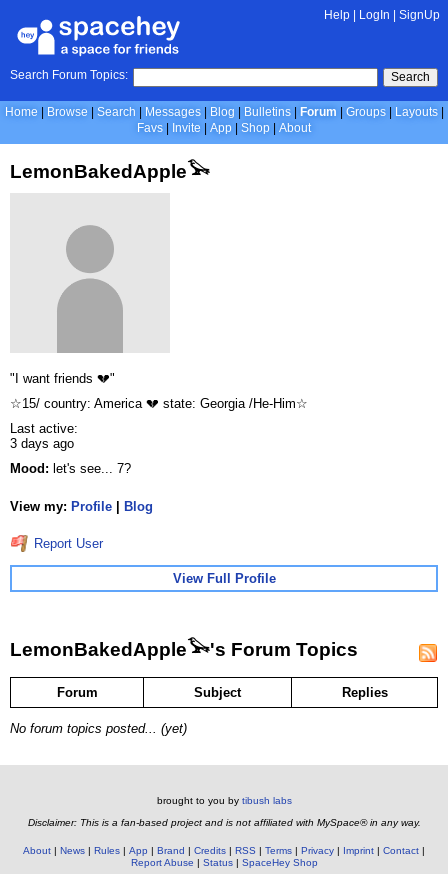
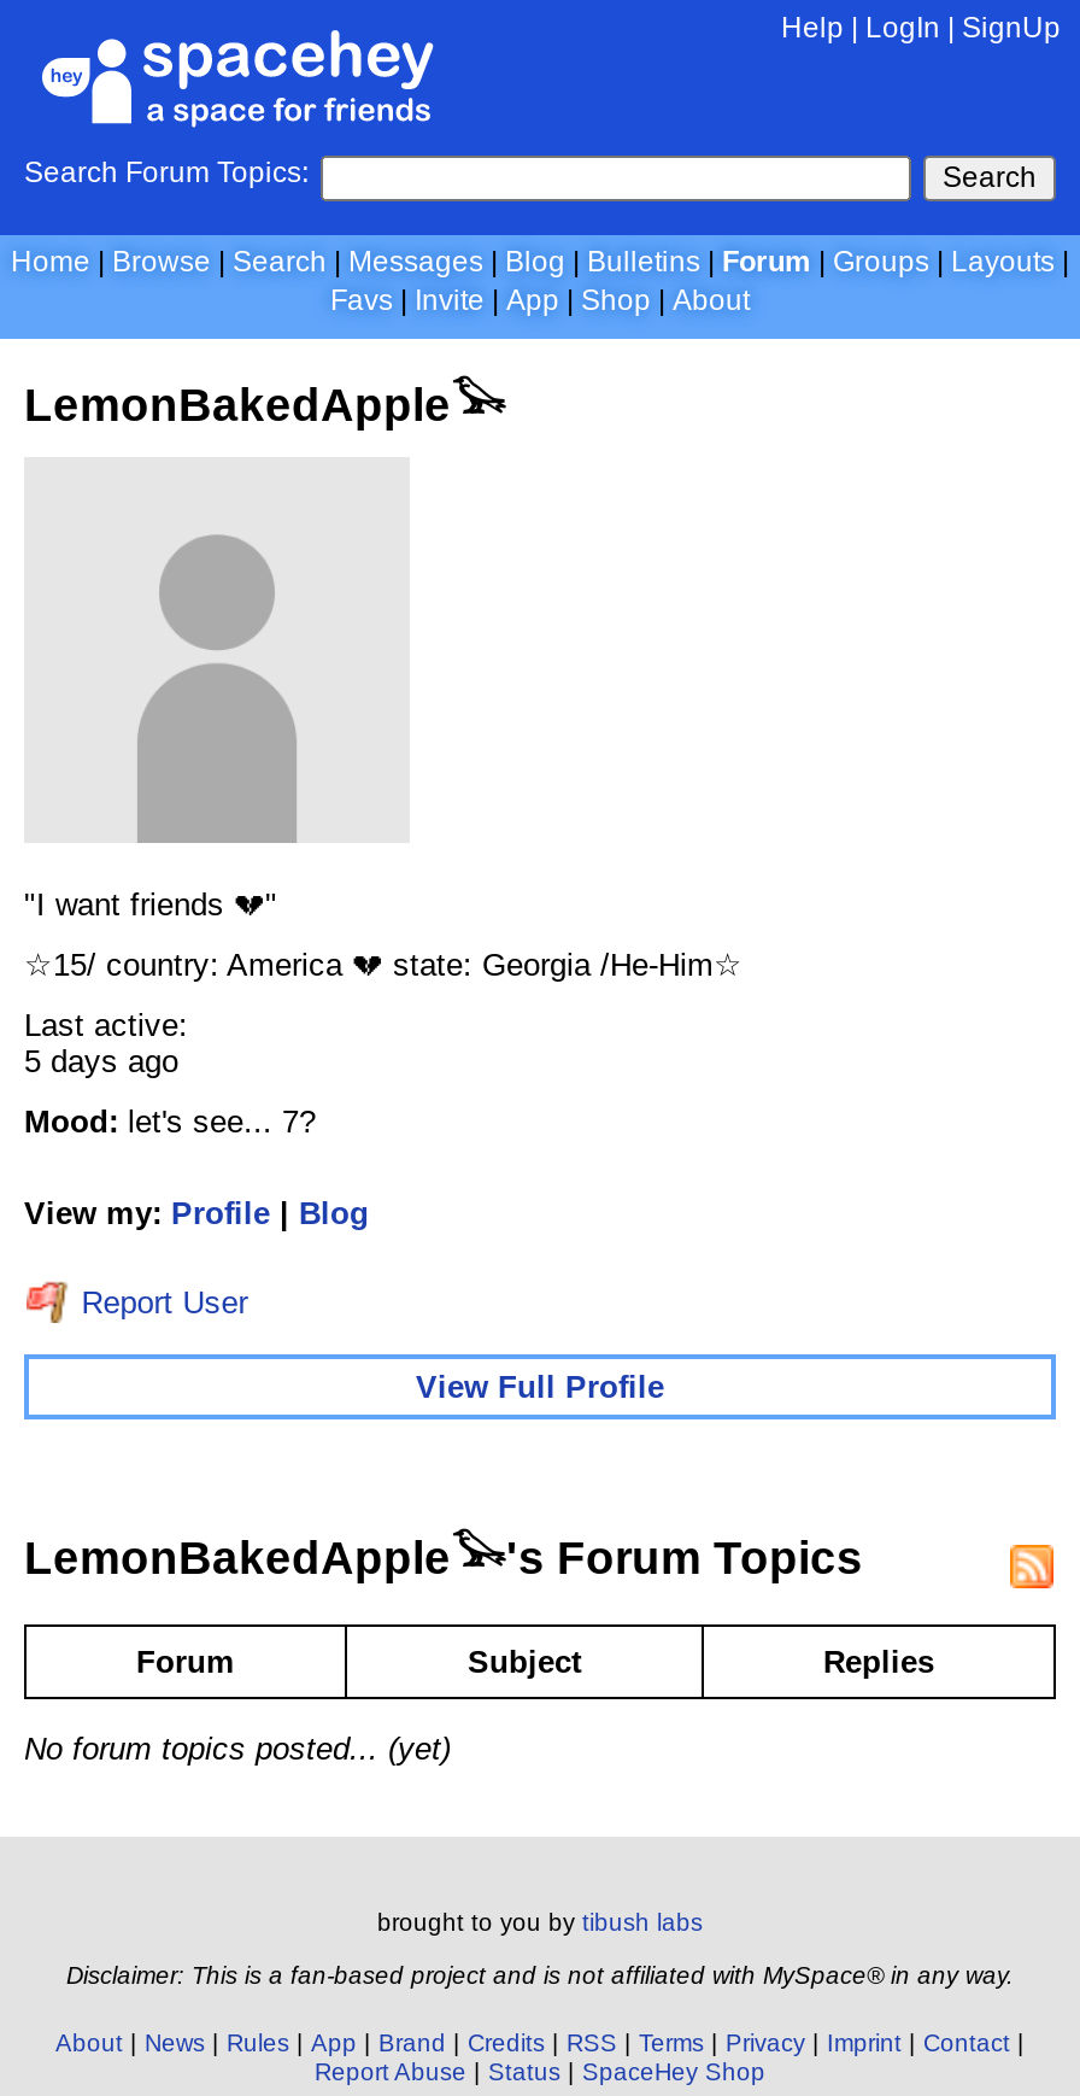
[10,436,74,451] 3 days ago -> [24,1042,178,1078] 5 days ago

